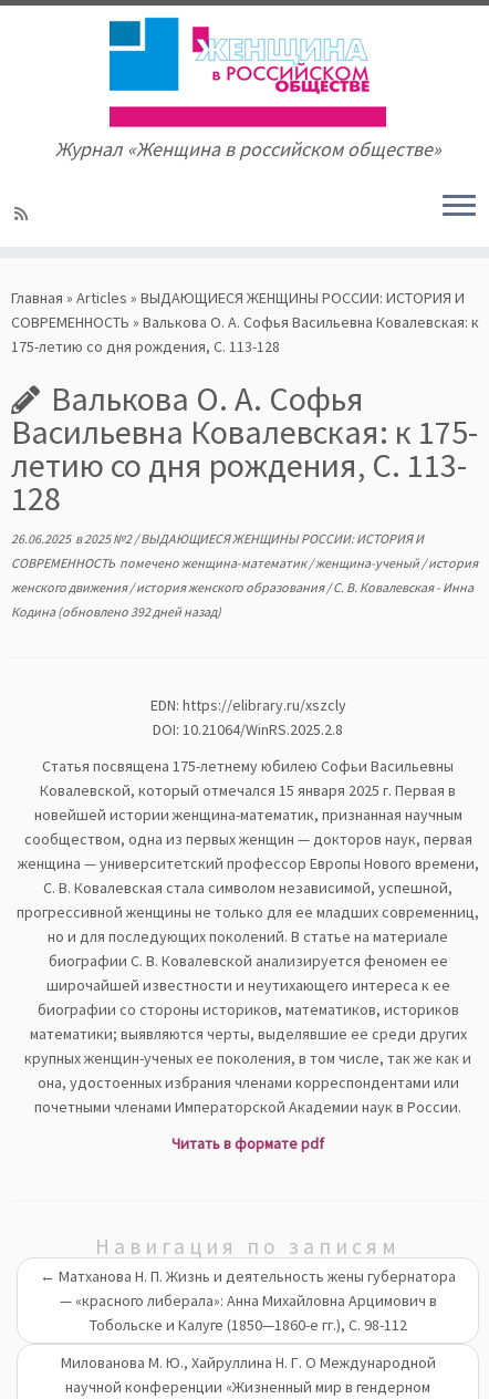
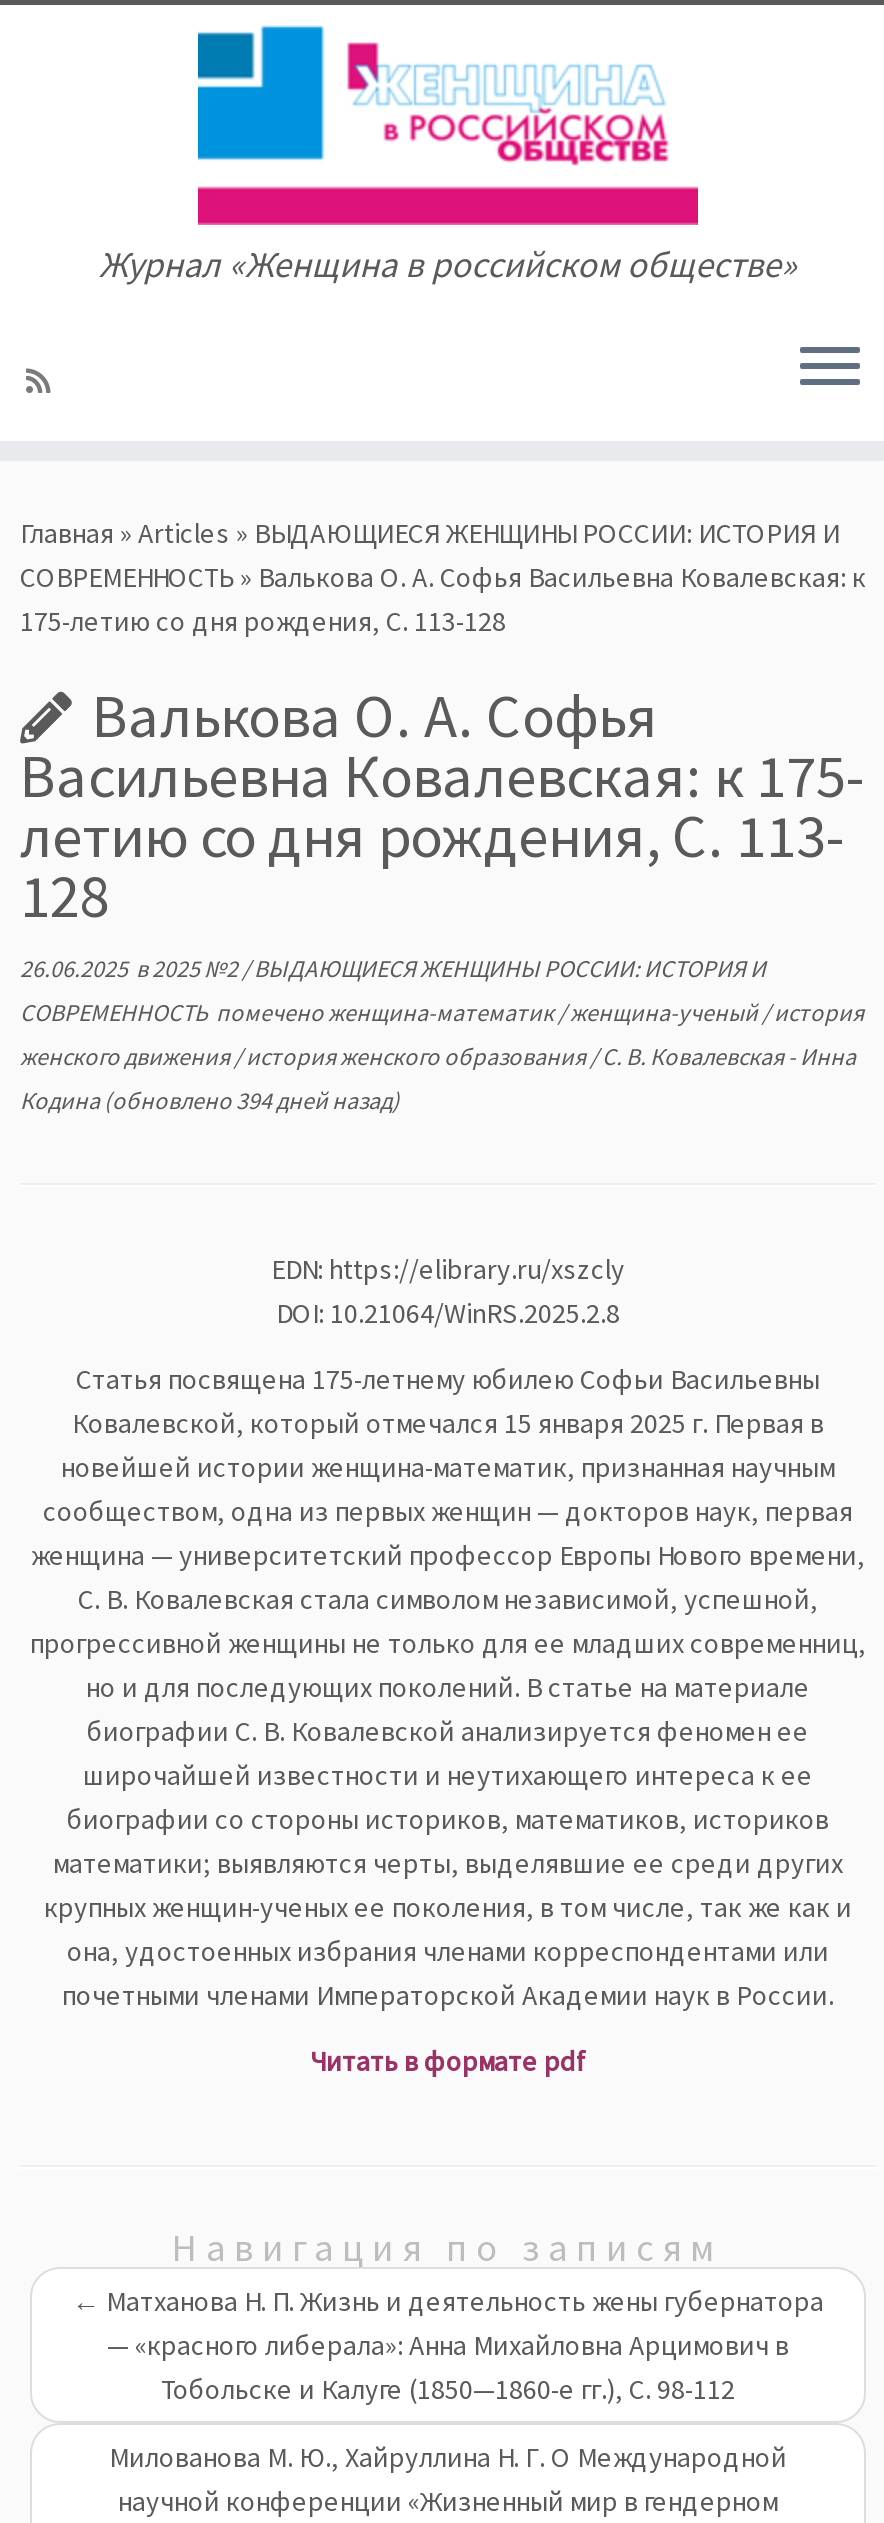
[11,603,221,620] Кодина (обновлено 392 дней назад) -> [20,1085,400,1115] Кодина (обновлено 394 дней назад)

